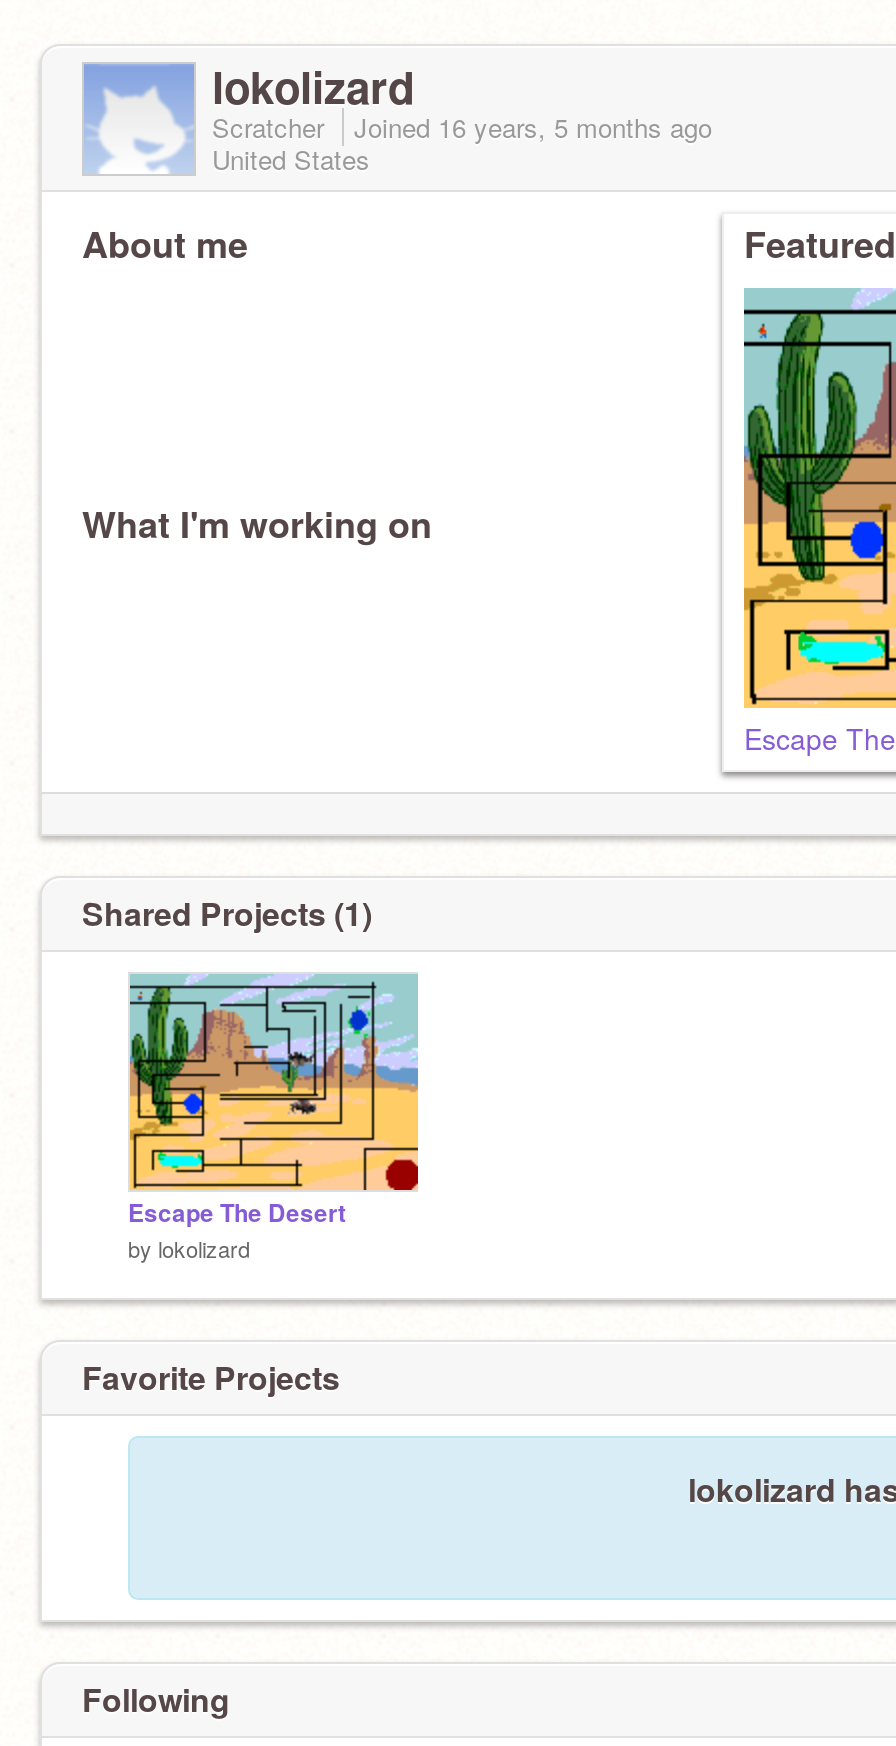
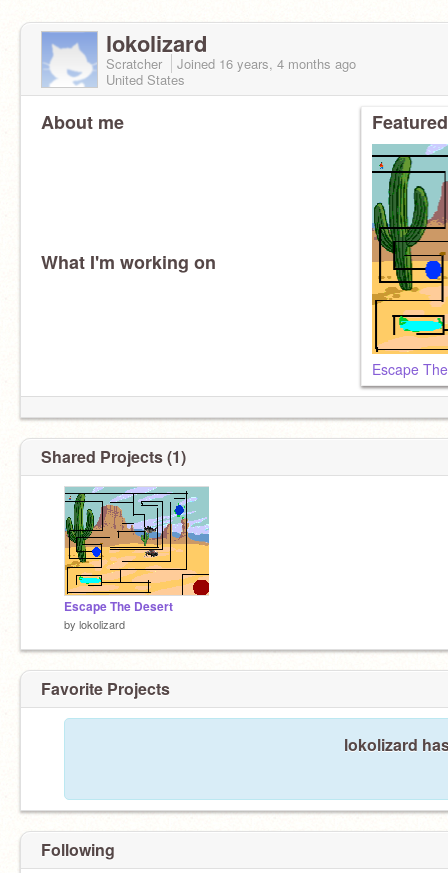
[212,108,712,146] Scratcher Joined 16 years, 5 months ago -> [106,54,356,73] Scratcher Joined 16 years, 4 months ago

